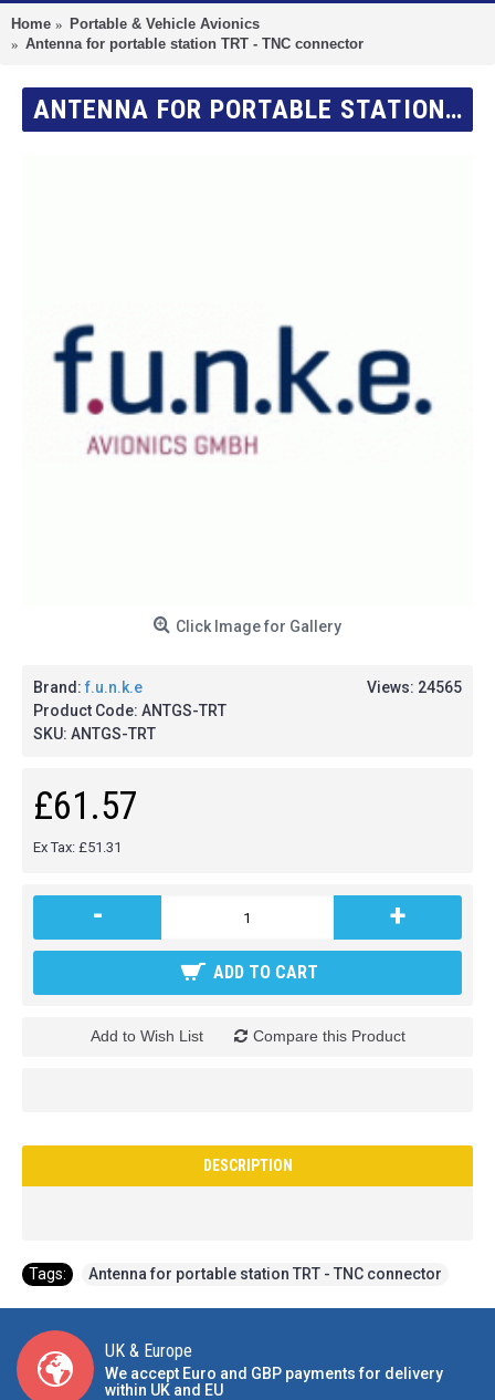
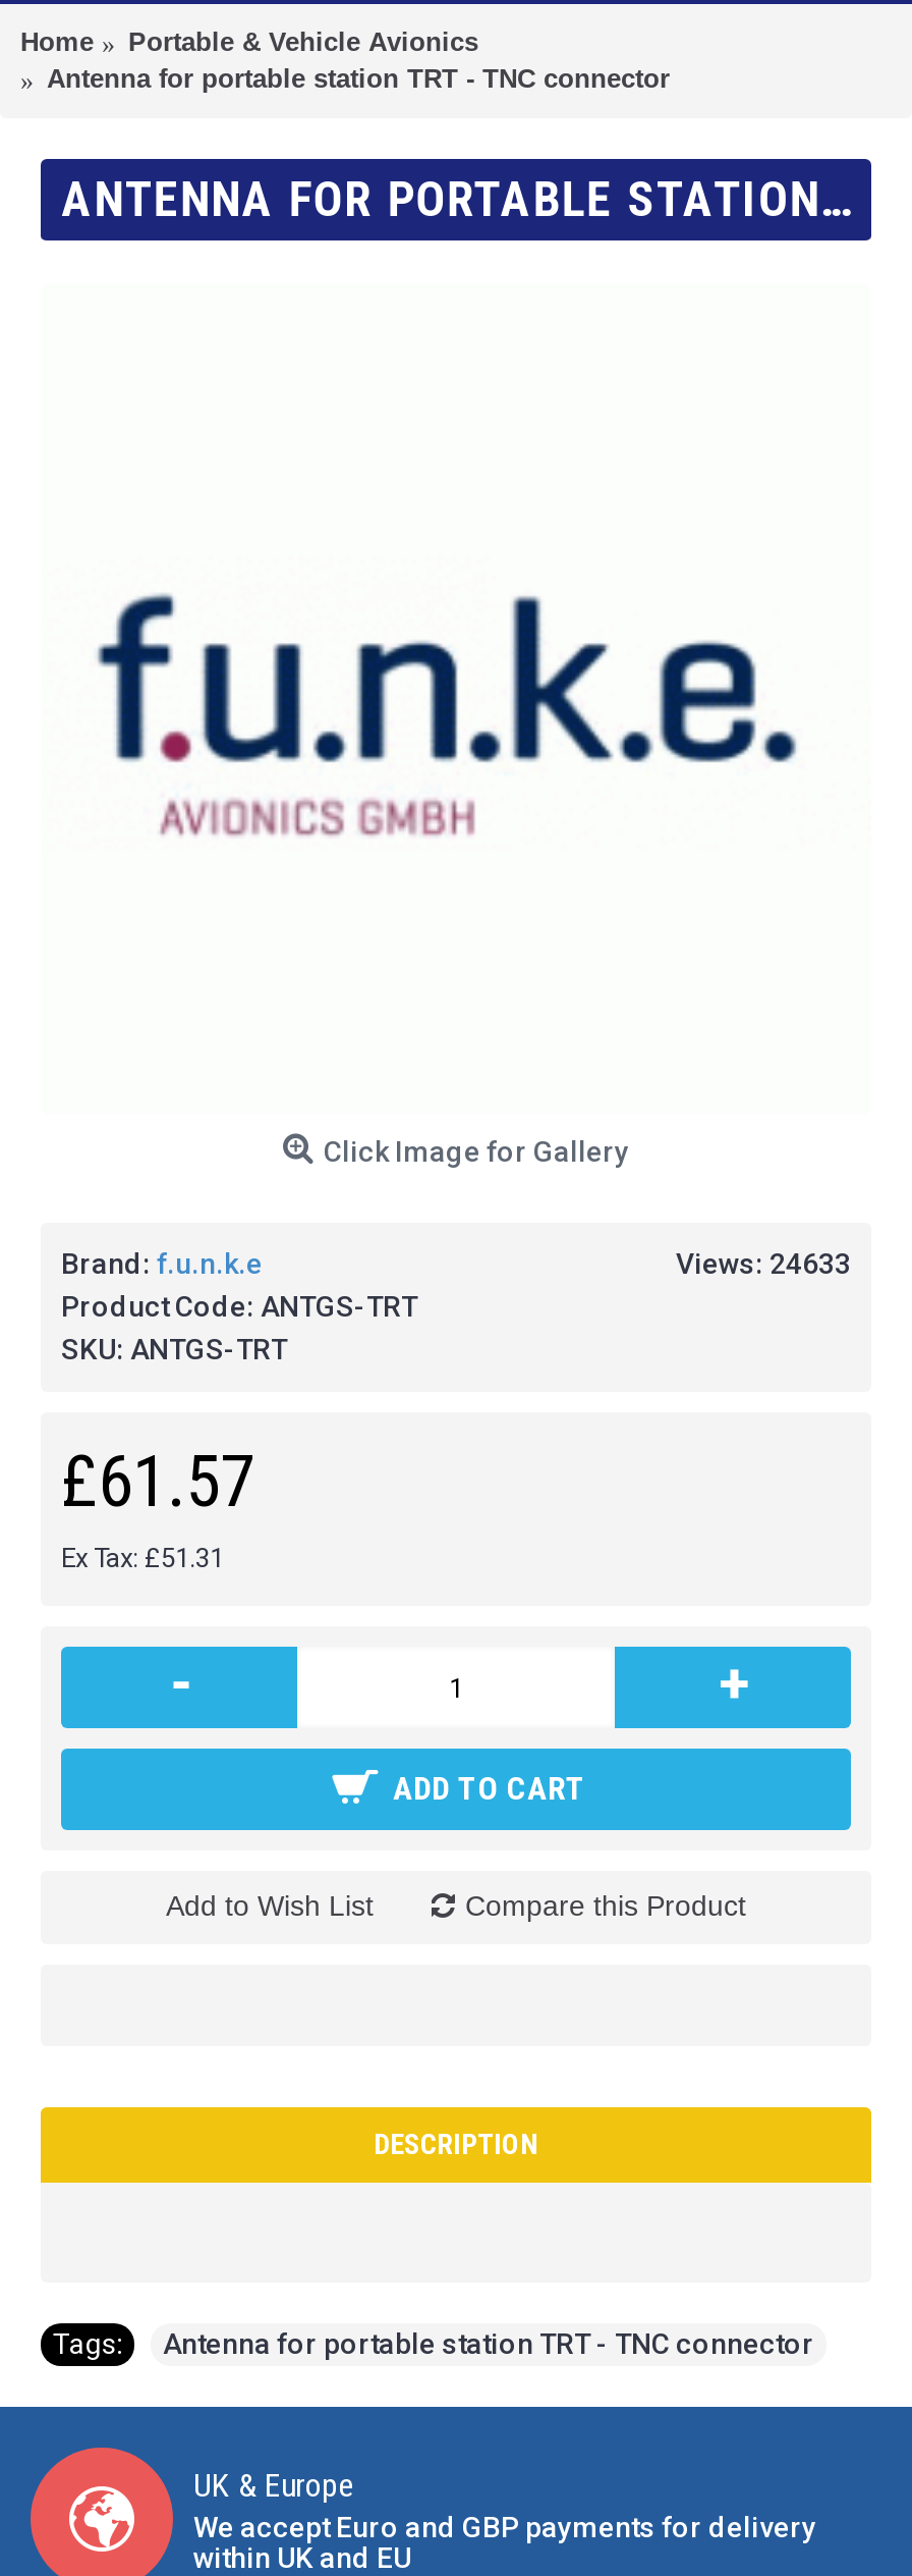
[367,678,462,696] Views: 24565 -> [676,1247,851,1280] Views: 24633

